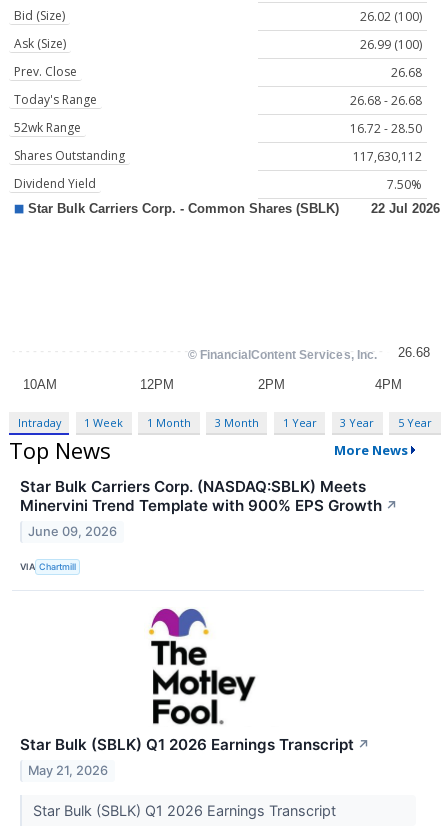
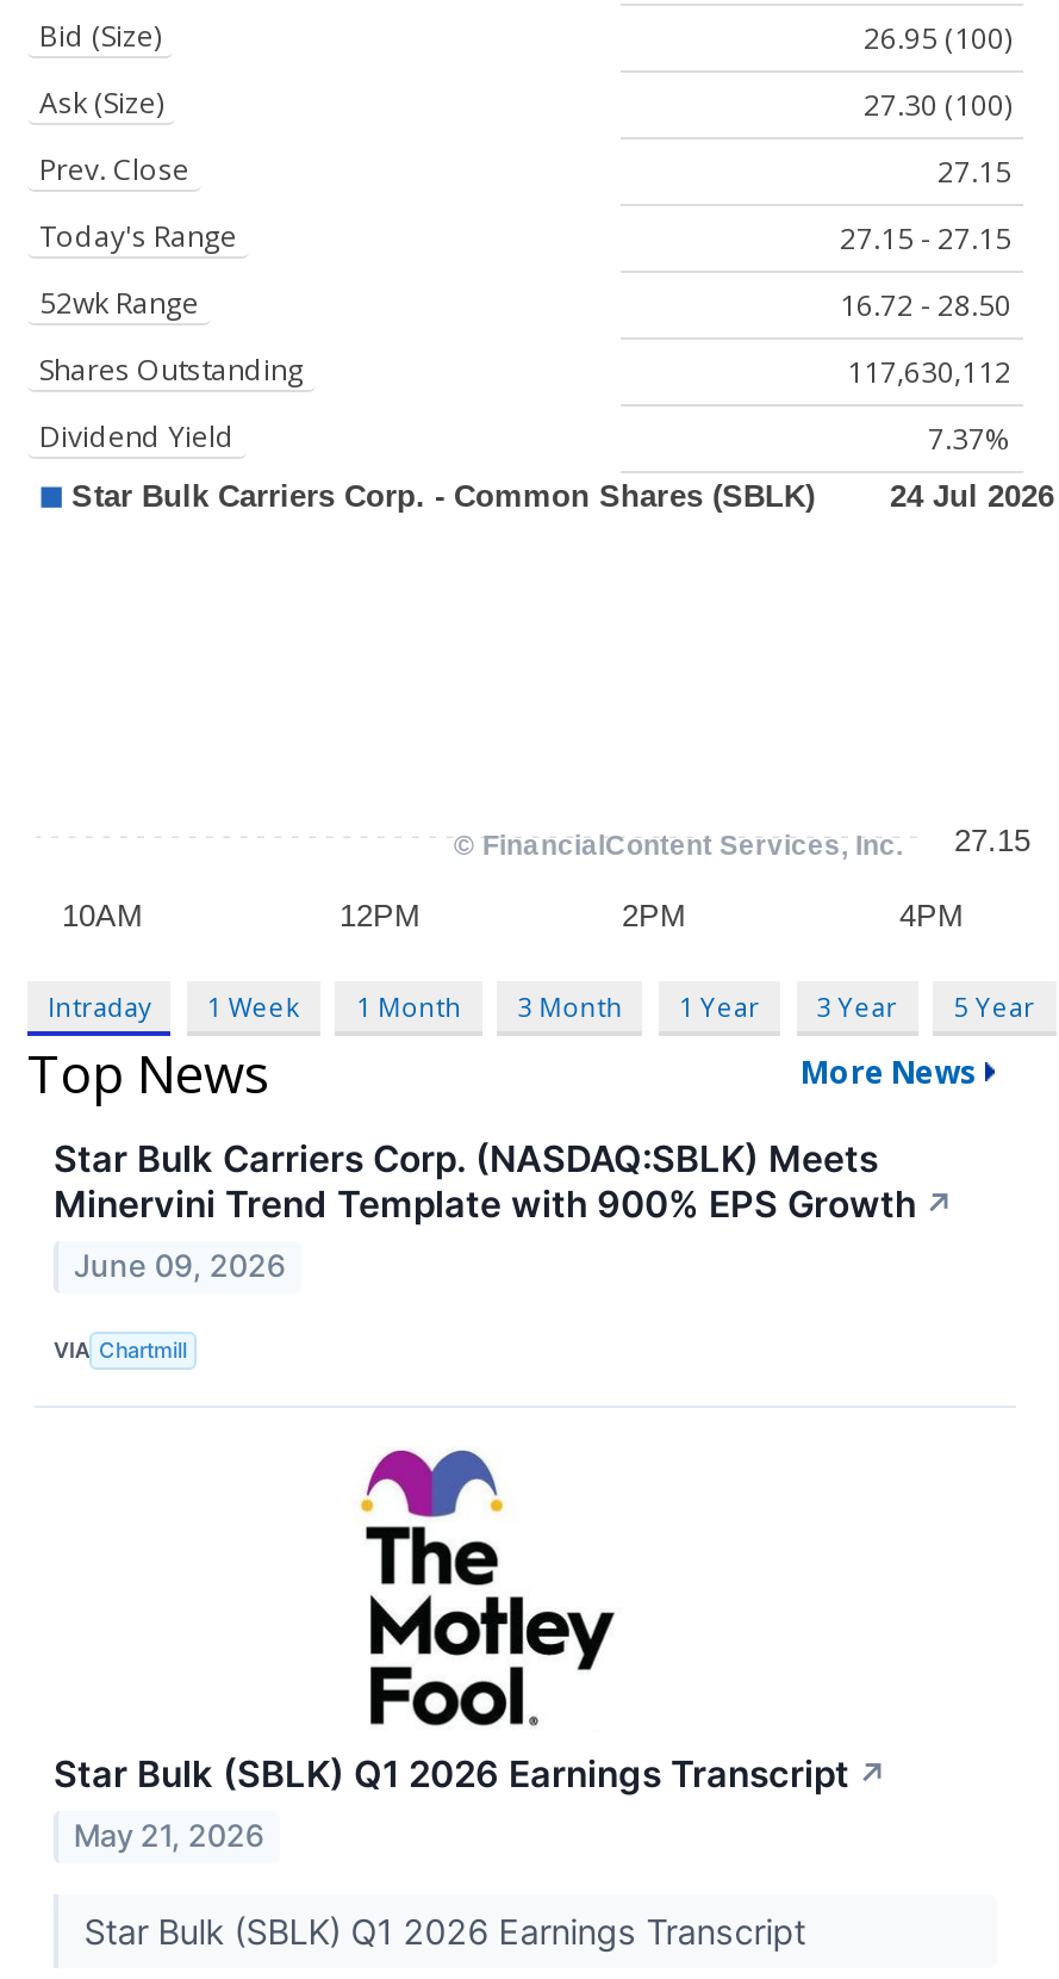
[360,8,422,25] 26.02 (100) -> [864,19,1011,59] 26.95 (100)
[360,36,422,53] 26.99 (100) -> [864,86,1011,126] 27.30 (100)
[391,64,422,81] 26.68 -> [937,152,1011,193] 27.15
[350,92,422,109] 26.68 - 26.68 -> [840,219,1011,260] 27.15 - 27.15
[387,176,422,193] 7.50% -> [928,419,1011,460] 7.37%

